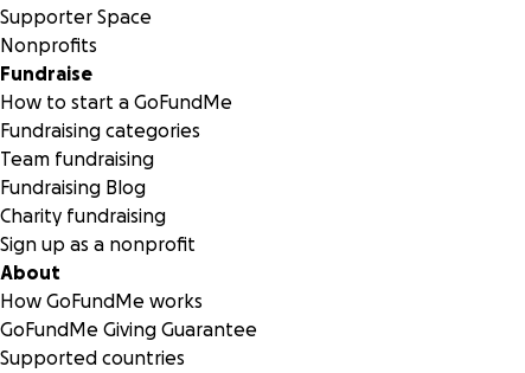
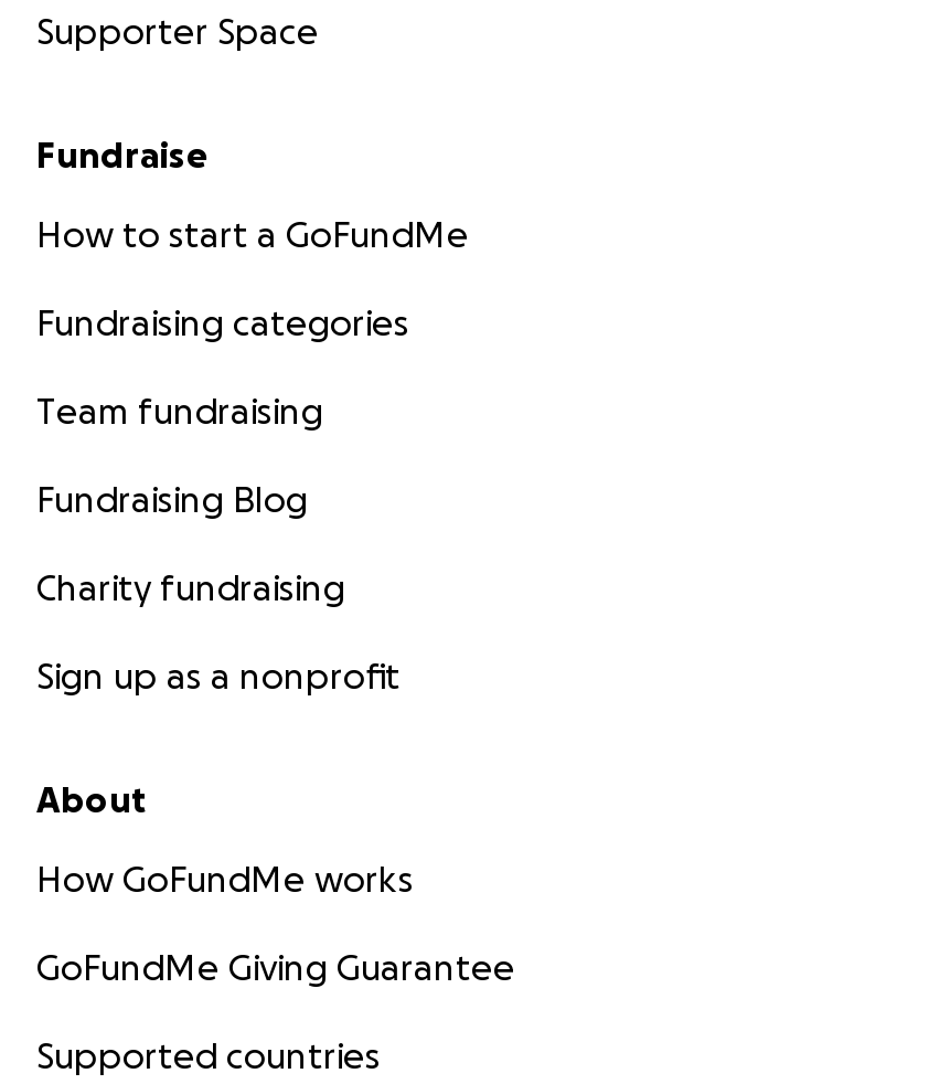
[0,34,97,56] Nonprofits -> none

